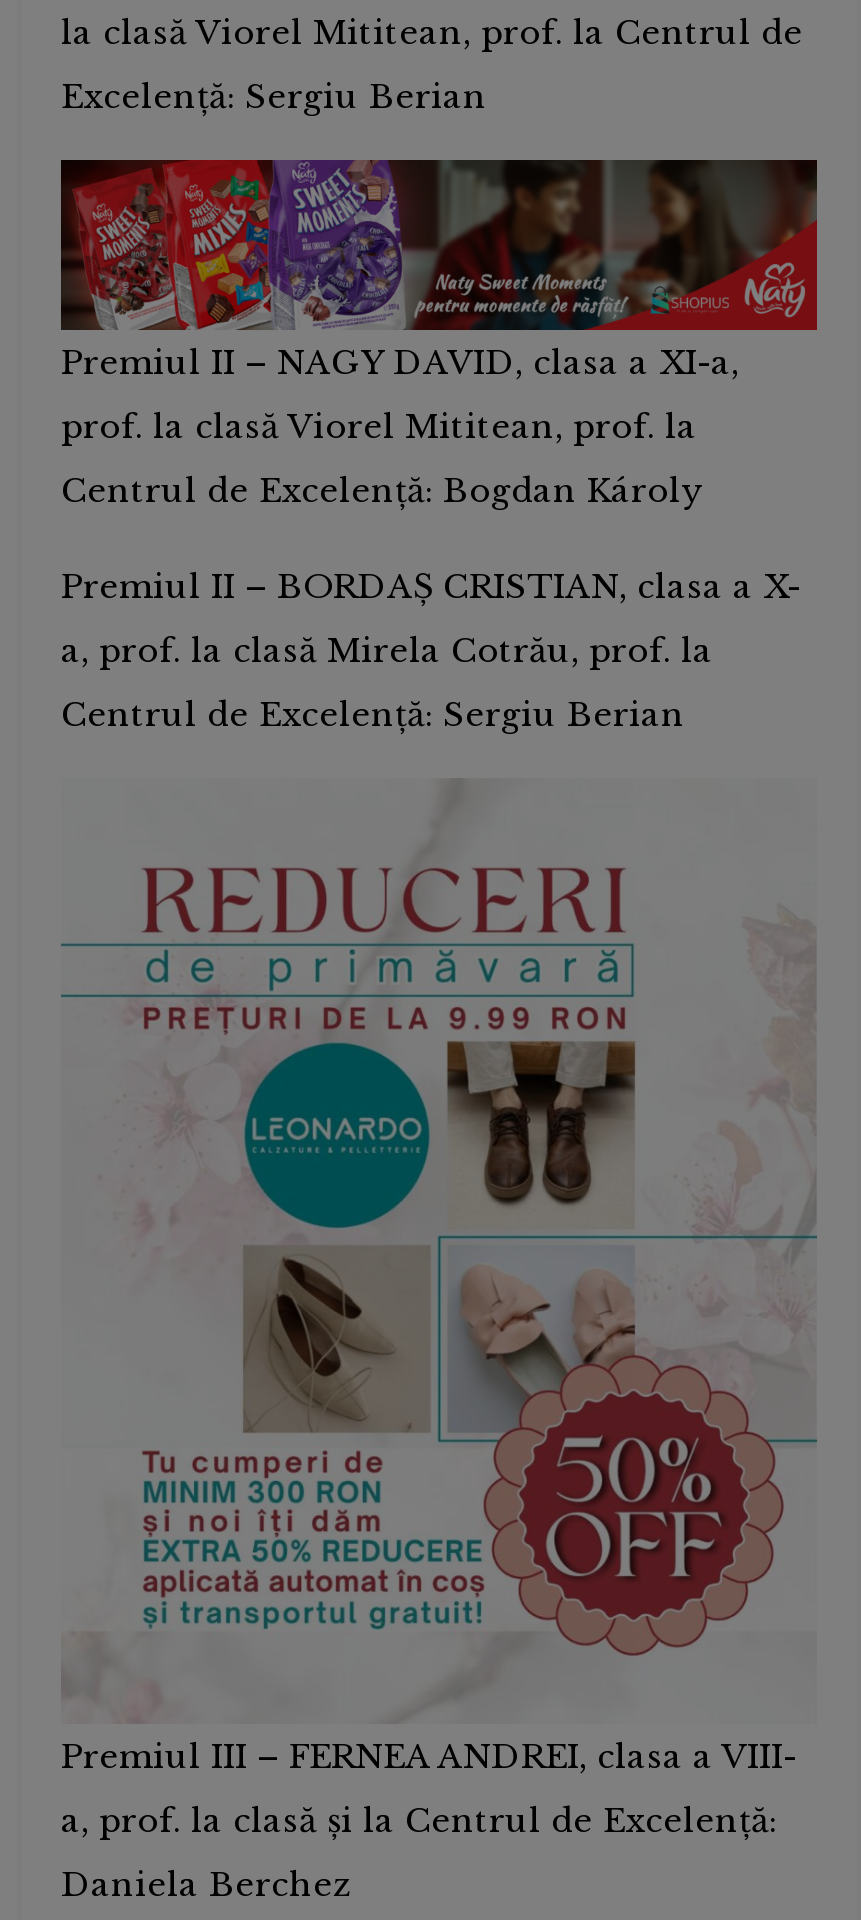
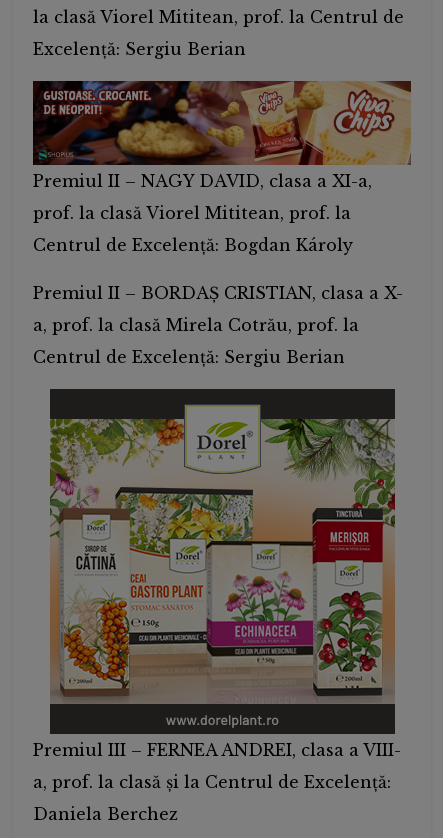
[61,158,819,332] [image] -> [33,80,411,166] [image]
[61,780,817,1722] [image] -> [49,388,410,735] [image]

